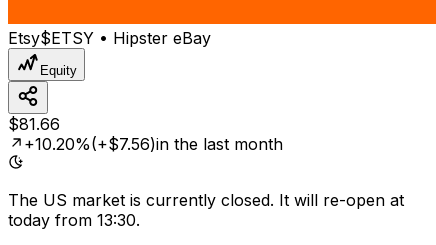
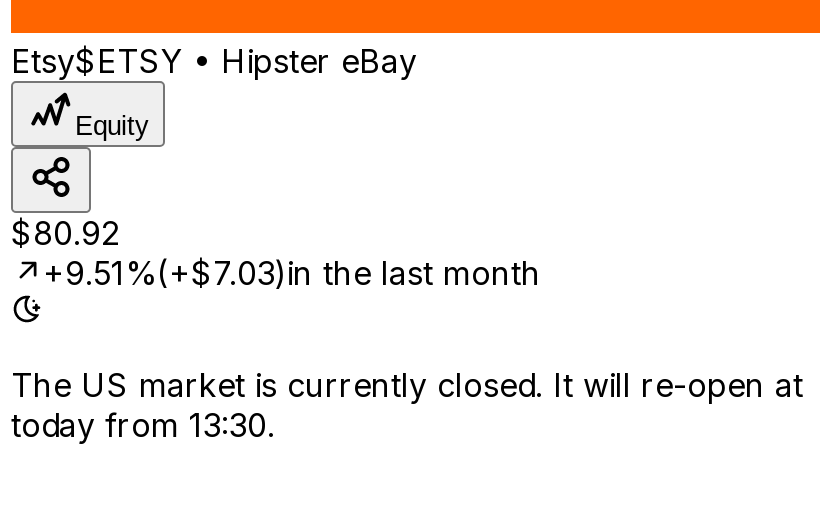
[8,114,60,134] $81.66 -> [11,213,119,253] $80.92
[24,134,283,154] +10.20%(+$7.56)in the last month -> [43,253,541,293] +9.51%(+$7.03)in the last month

